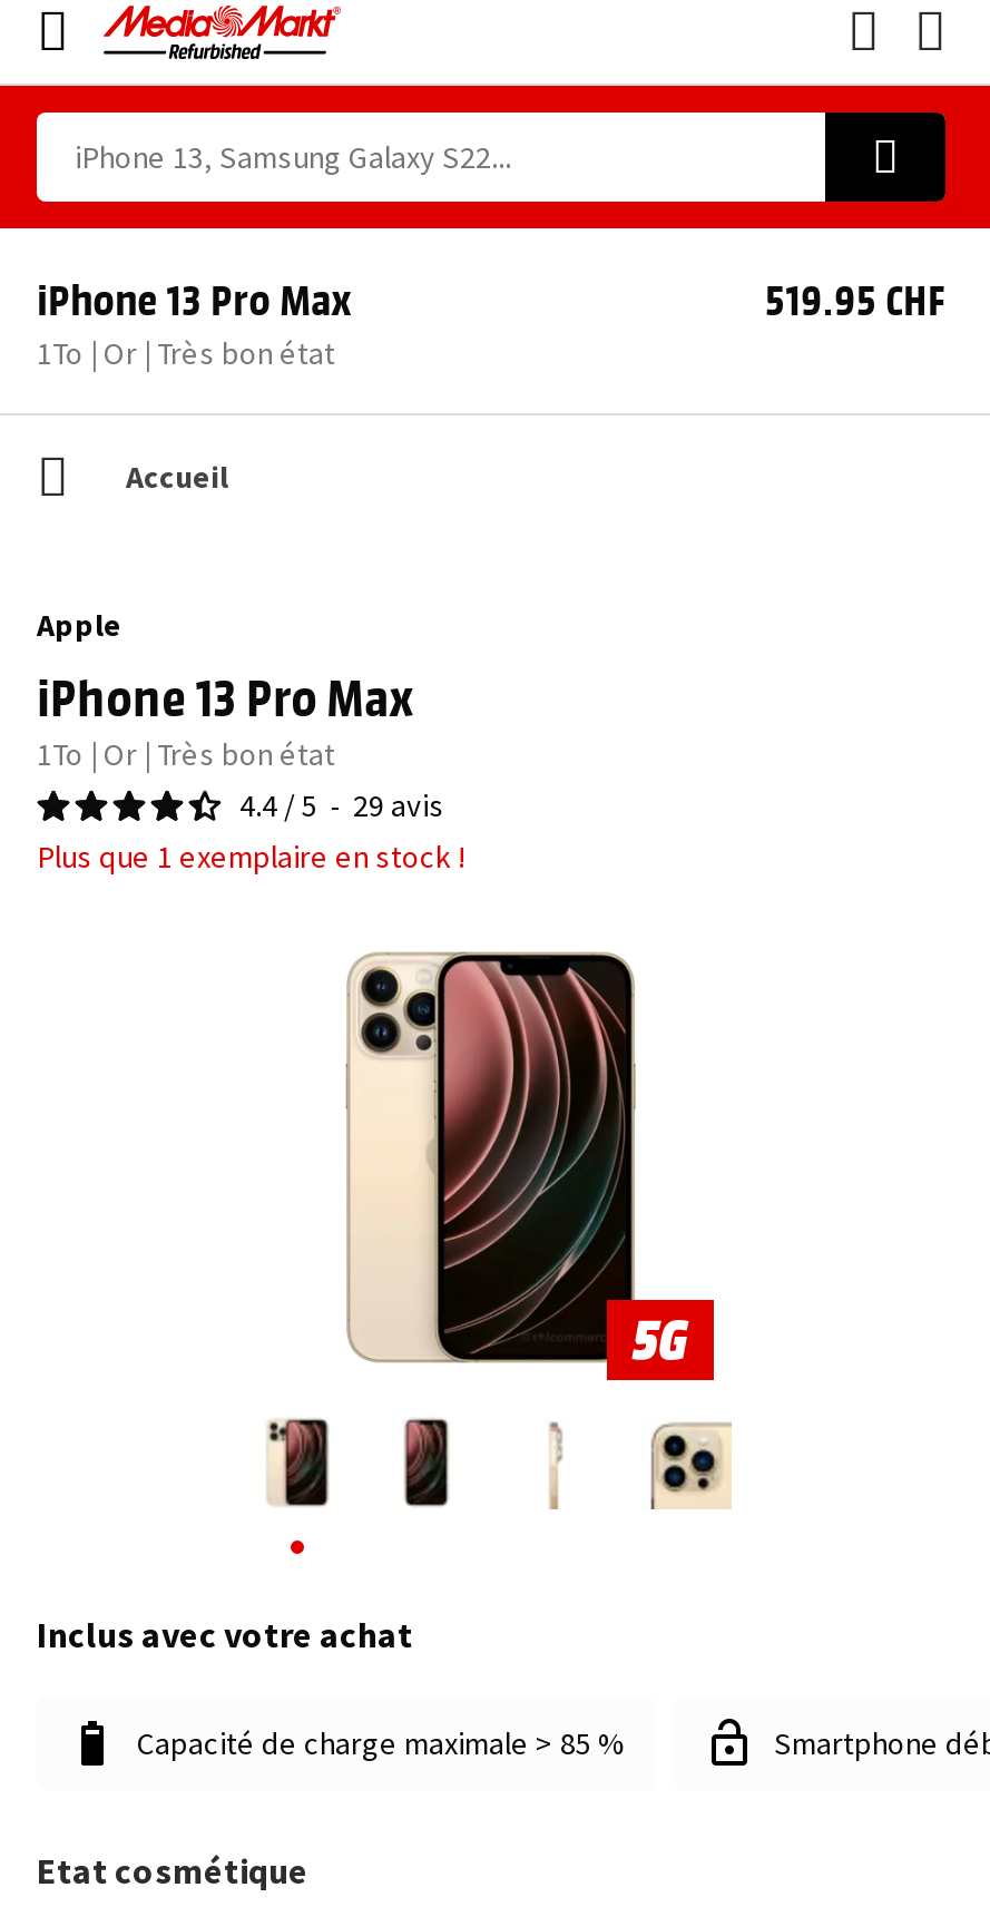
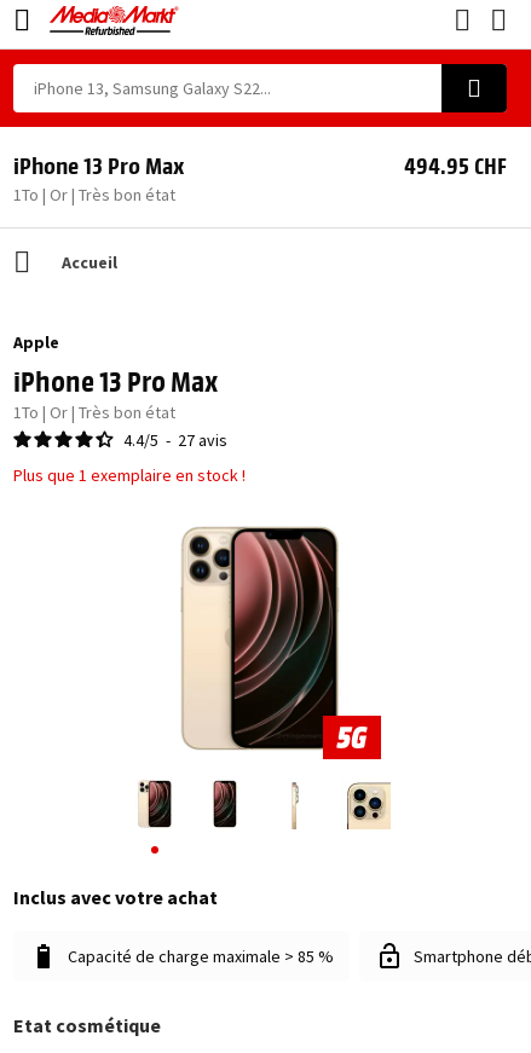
[765,271,945,324] 519.95 CHF -> [404,150,507,179] 494.95 CHF
[239,785,444,825] 4.4 / 5 - 29 avis -> [123,429,227,451] 4.4/5 - 27 avis

